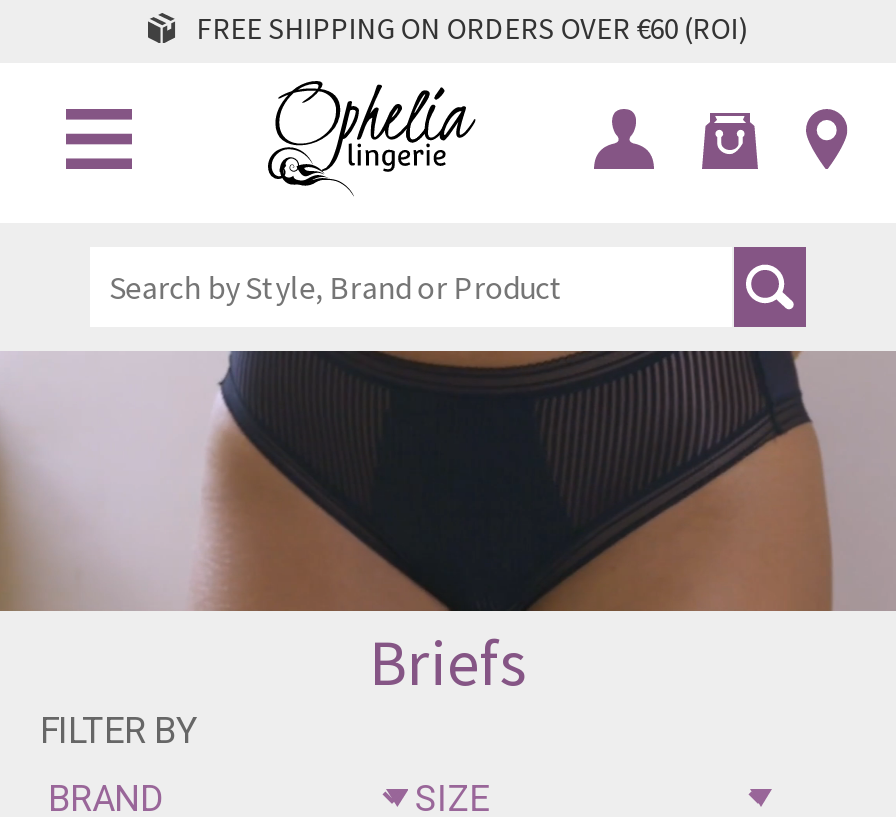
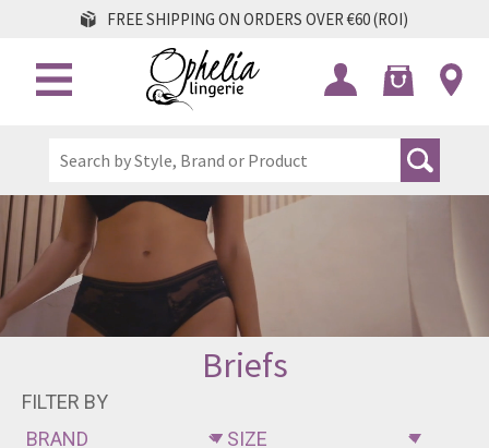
[6,349,890,613] [image] -> [3,194,486,338] [image]

